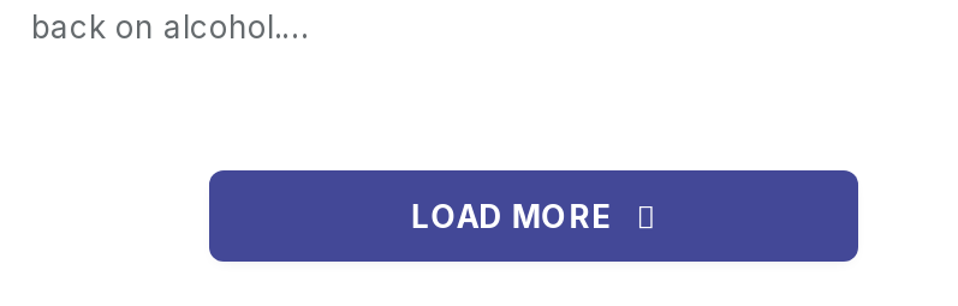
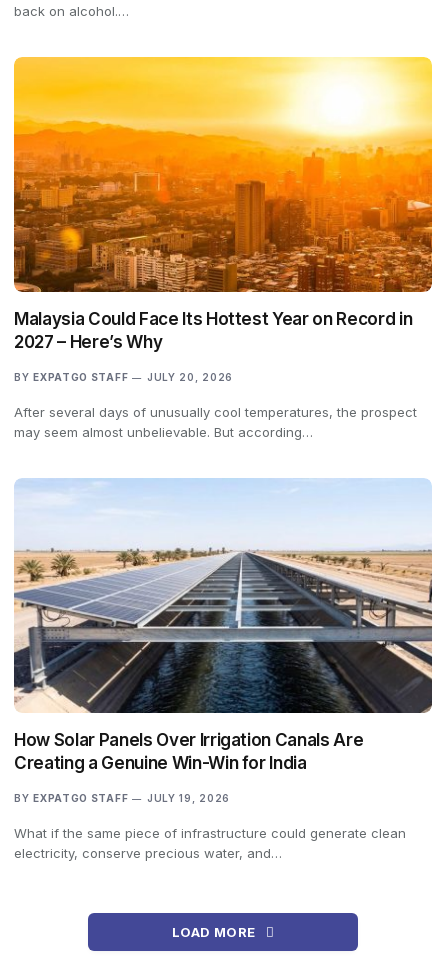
none -> [13,56,433,440] [image] | Malaysia Could Face Its Hottest Year on Record in | 2027 – Here’s Why | BY EXPATGO STAFF | JULY 20, 2026 | After several days of unusually cool temperatures, the prospect | may seem almost unbelievable. But according…
none -> [13,478,433,861] [image] | How Solar Panels Over Irrigation Canals Are | Creating a Genuine Win-Win for India | BY EXPATGO STAFF | JULY 19, 2026 | What if the same piece of infrastructure could generate clean | electricity, conserve precious water, and…

